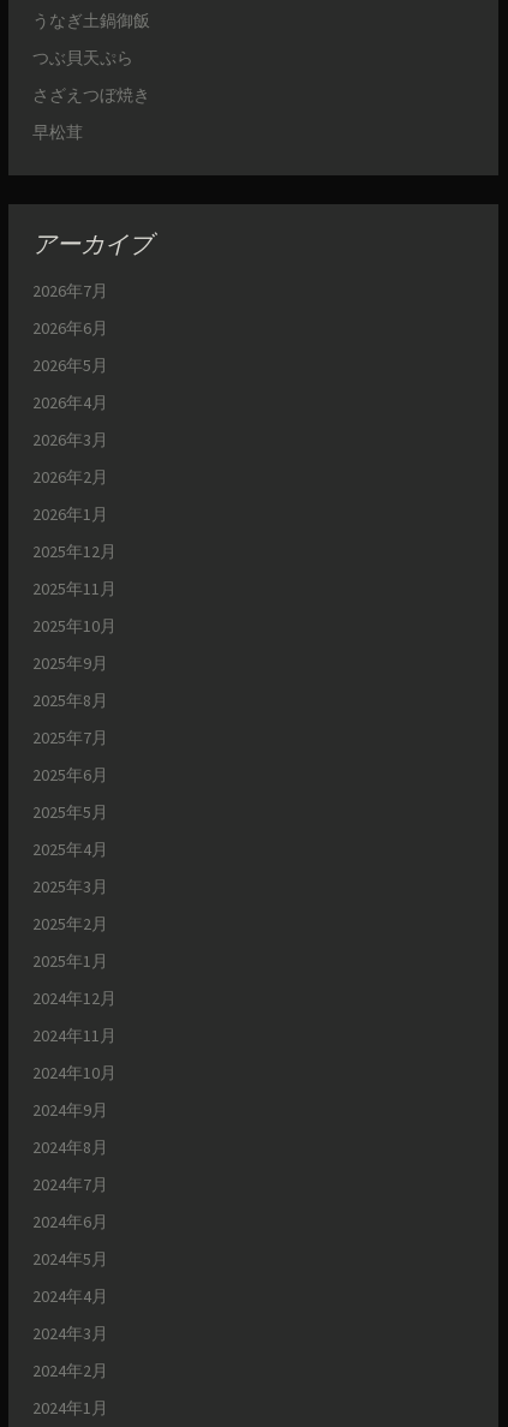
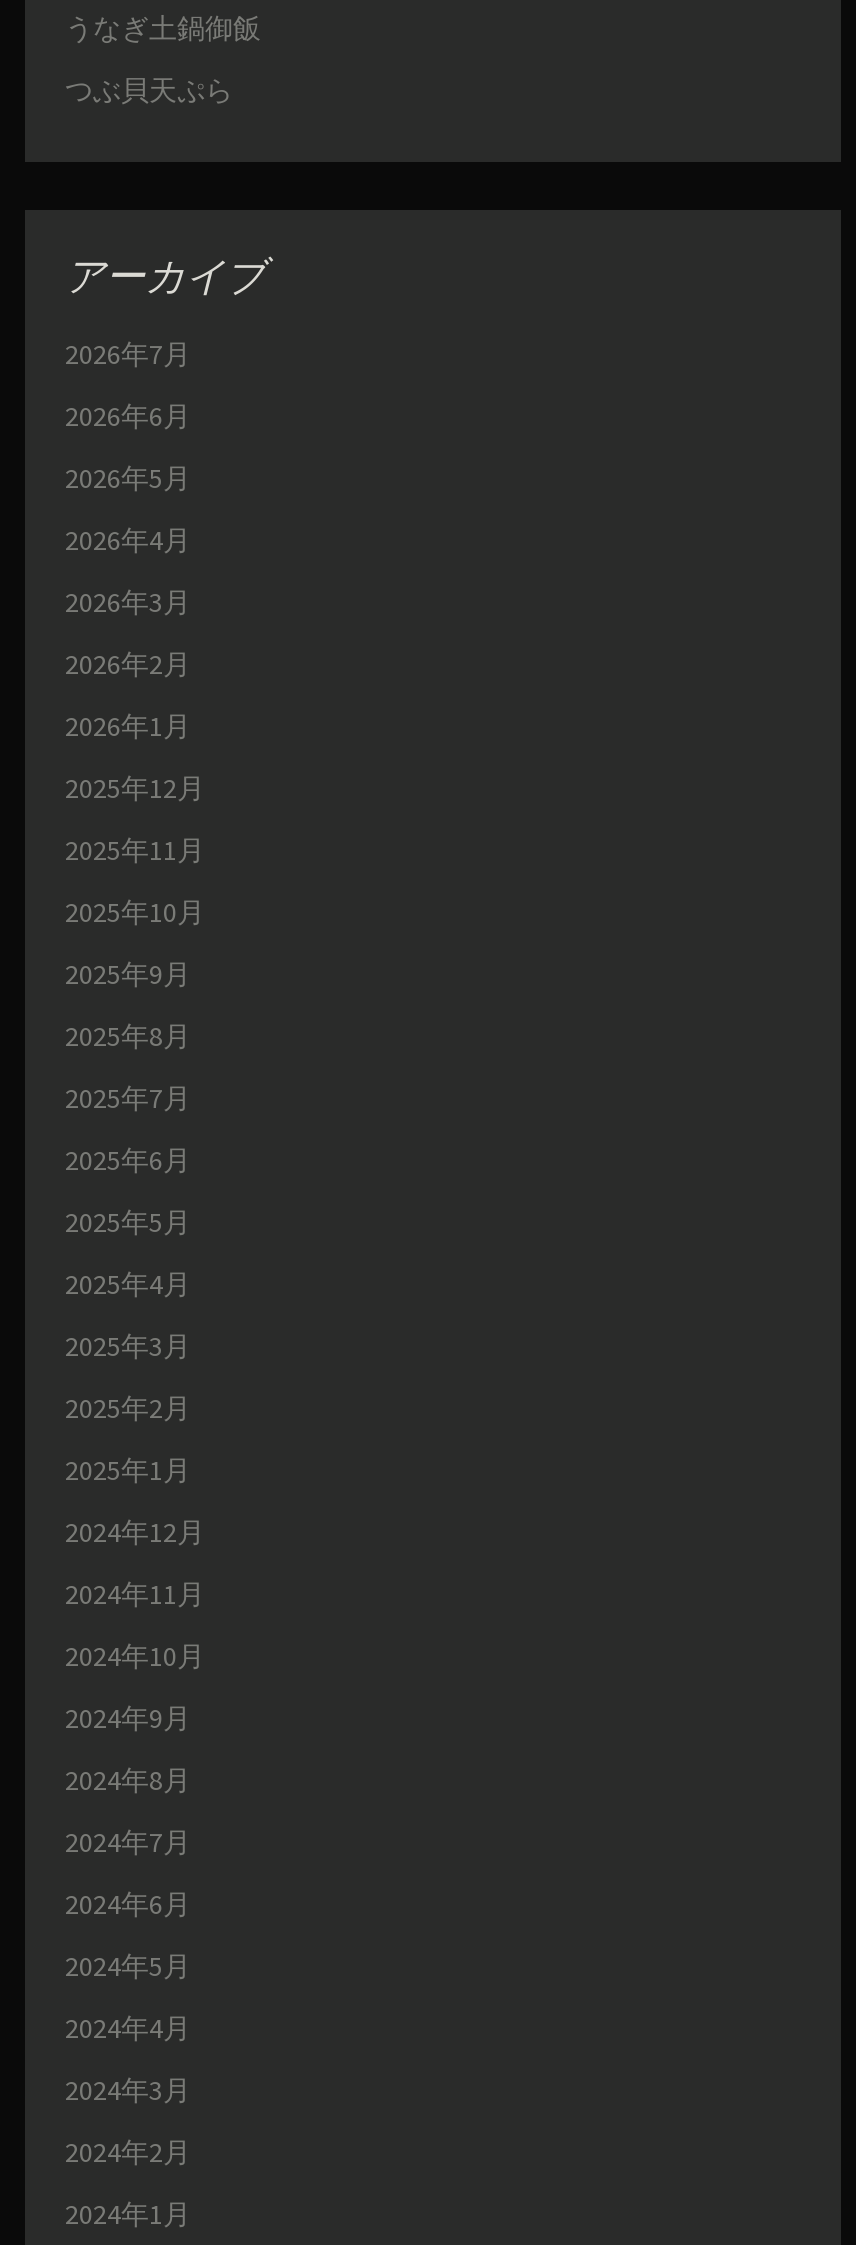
[32,83,150,142] さざえつぼ焼き | 早松茸 -> none

